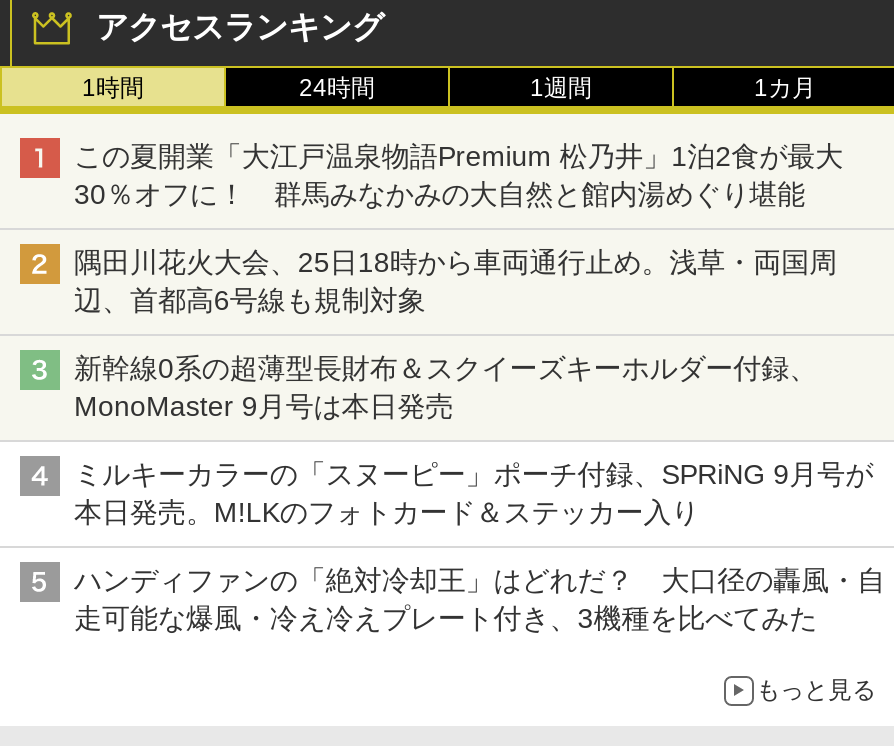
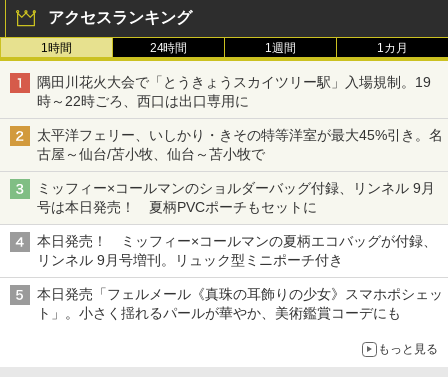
[74,140,843,210] この夏開業「大江戸温泉物語Premium 松乃井」1泊2食が最大 | 30％オフに！ 群馬みなかみの大自然と館内湯めぐり堪能 -> [37,74,431,109] 隅田川花火大会で「とうきょうスカイツリー駅」入場規制。19 | 時～22時ごろ、西口は出口専用に
[74,246,837,316] 隅田川花火大会、25日18時から車両通行止め。浅草・両国周 | 辺、首都高6号線も規制対象 -> [37,127,443,162] 太平洋フェリー、いしかり・きその特等洋室が最大45%引き。名 | 古屋～仙台/苫小牧、仙台～苫小牧で
[74,352,817,422] 新幹線0系の超薄型長財布＆スクイーズキーホルダー付録、 | MonoMaster 9月号は本日発売 -> [37,180,435,215] ミッフィー×コールマンのショルダーバッグ付録、リンネル 9月 | 号は本日発売！ 夏柄PVCポーチもセットに
[74,458,873,528] ミルキーカラーの「スヌーピー」ポーチ付録、SPRiNG 9月号が | 本日発売。M!LKのフォトカード＆ステッカー入り -> [37,233,437,268] 本日発売！ ミッフィー×コールマンの夏柄エコバッグが付録、 | リンネル 9月号増刊。リュック型ミニポーチ付き
[74,564,885,634] ハンディファンの「絶対冷却王」はどれだ？ 大口径の轟風・自 | 走可能な爆風・冷え冷えプレート付き、3機種を比べてみた -> [37,286,443,321] 本日発売「フェルメール《真珠の耳飾りの少女》スマホポシェッ | ト」。小さく揺れるパールが華やか、美術鑑賞コーデにも

